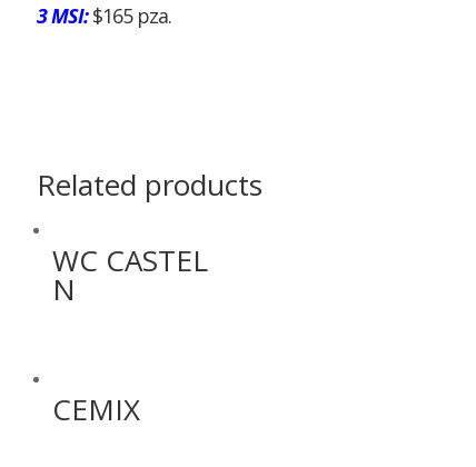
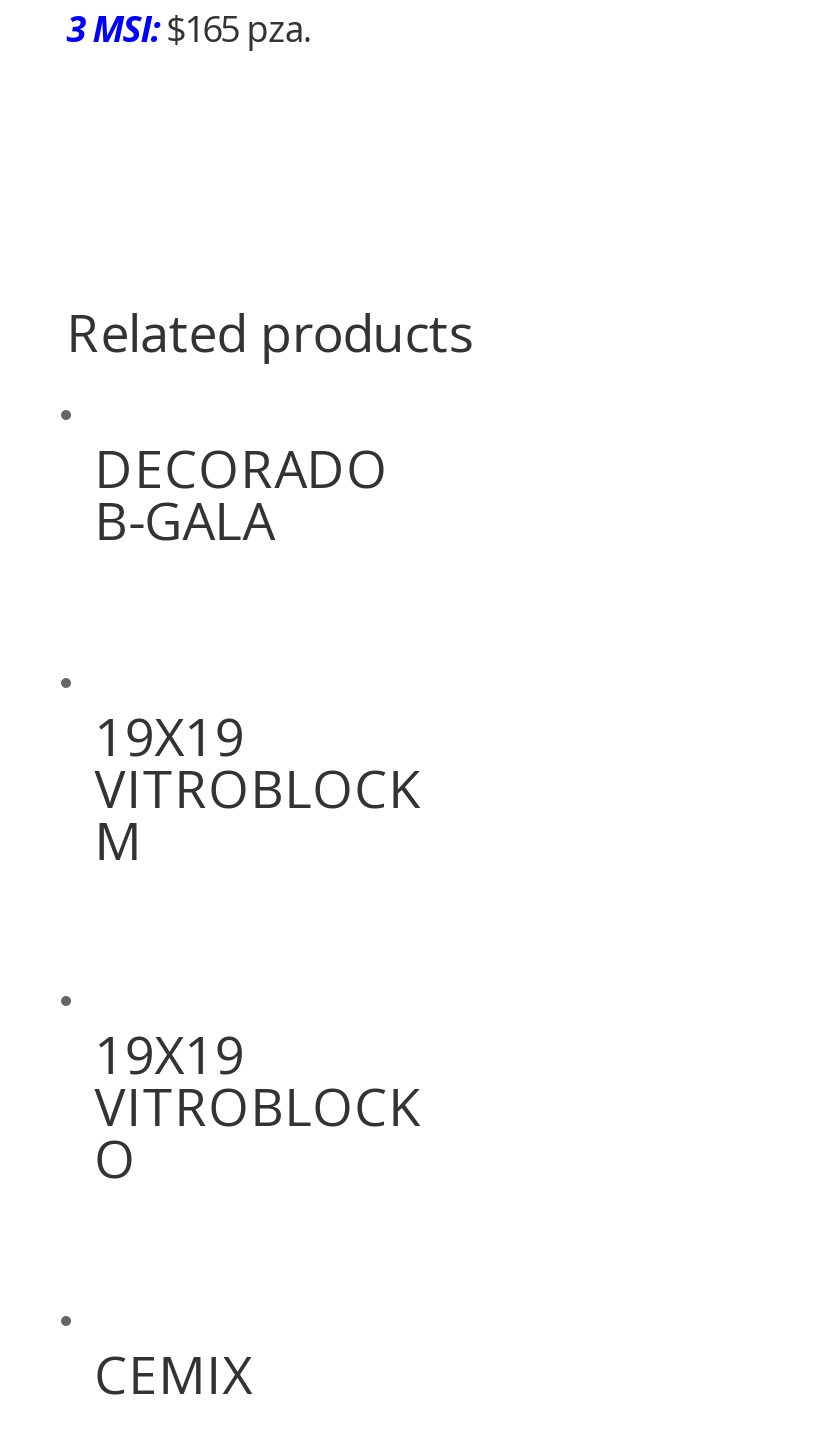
[52,240,208,309] WC CASTEL | N -> [95,432,421,1194] DECORADO | B-GALA | 19X19 | VITROBLOCK | M | 19X19 | VITROBLOCK | O

